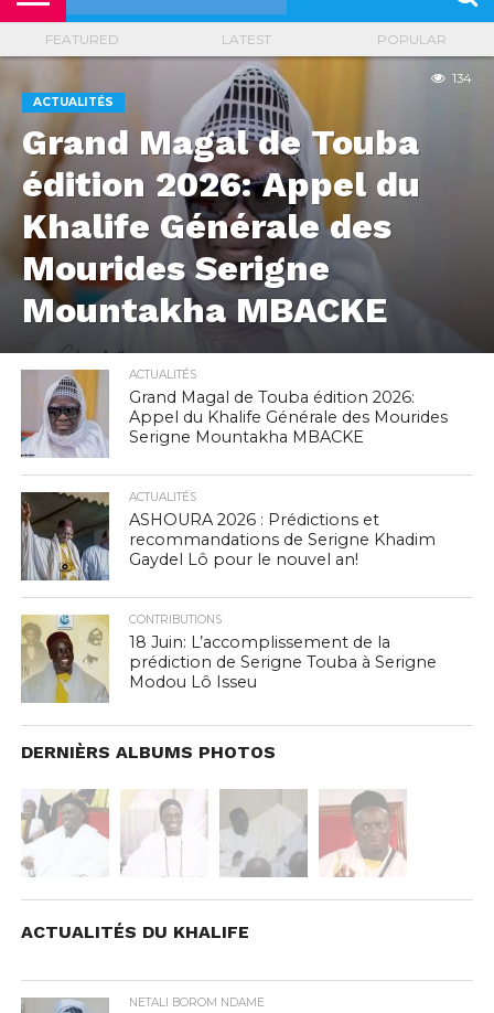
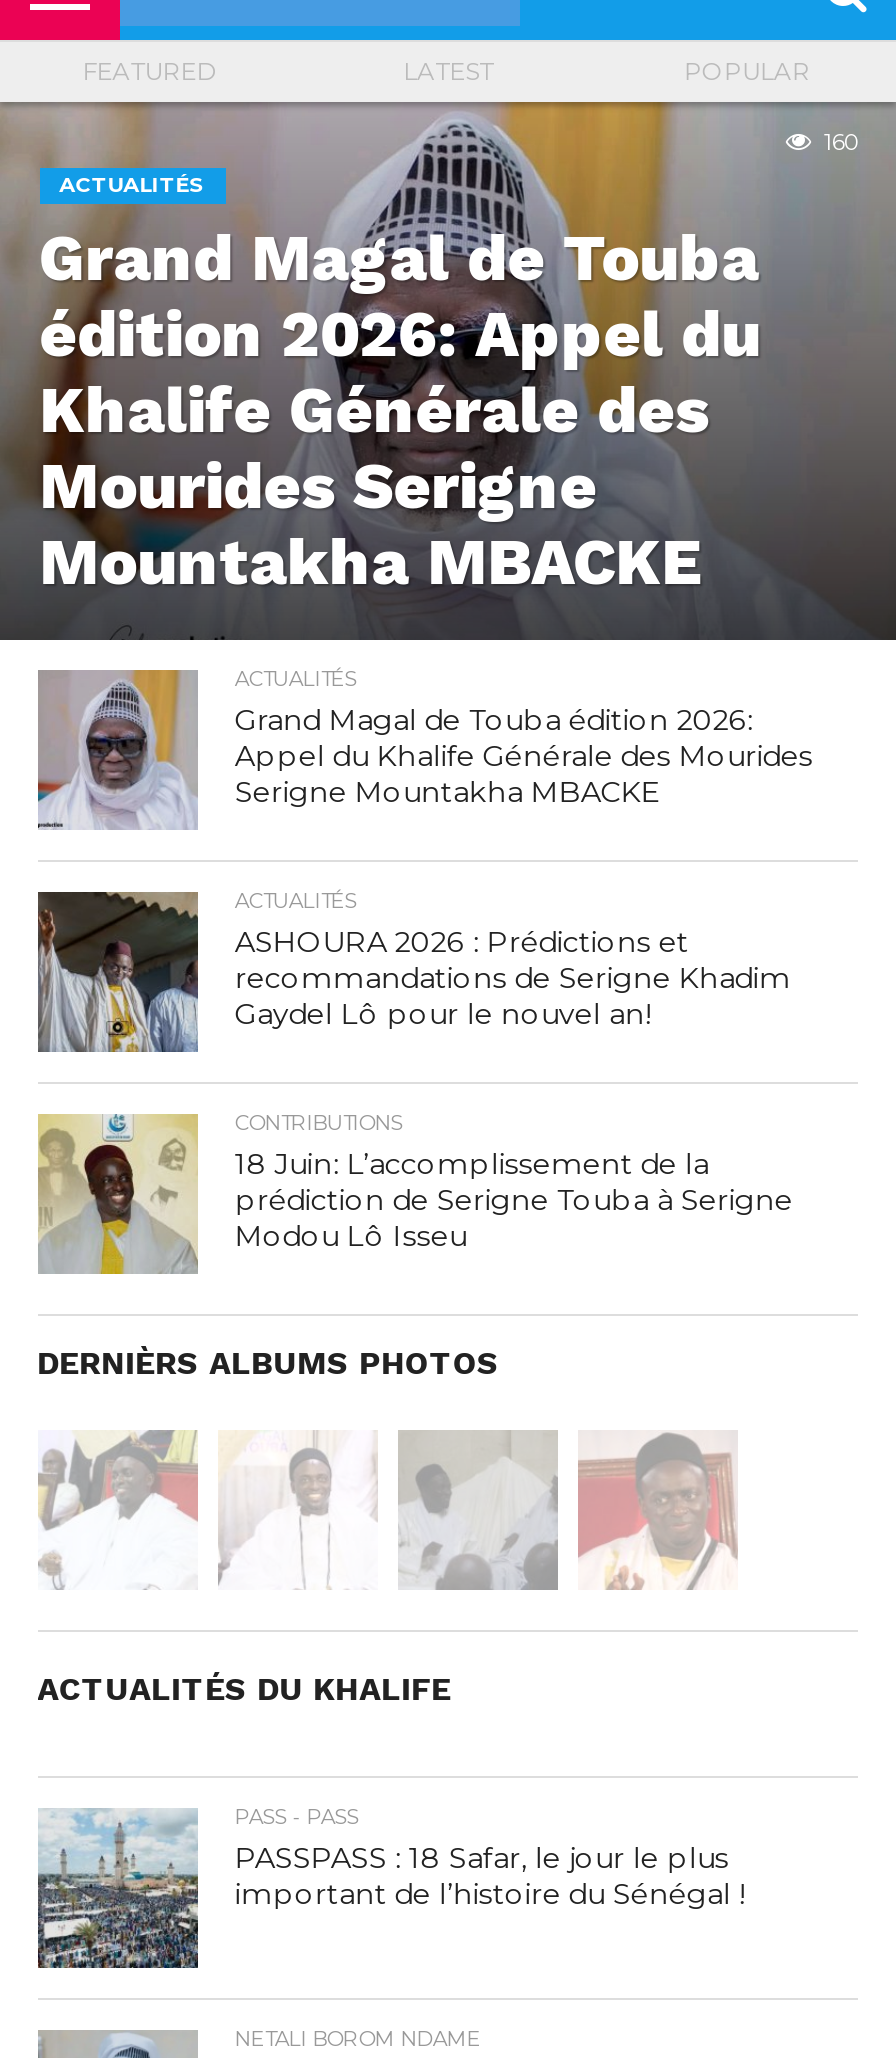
[452,71,472,86] 134 -> [824,128,856,156] 160
none -> [38,1804,745,1970] [image] | PASS - PASS | PASSPASS : 18 Safar, le jour le plus | important de l’histoire du Sénégal !

